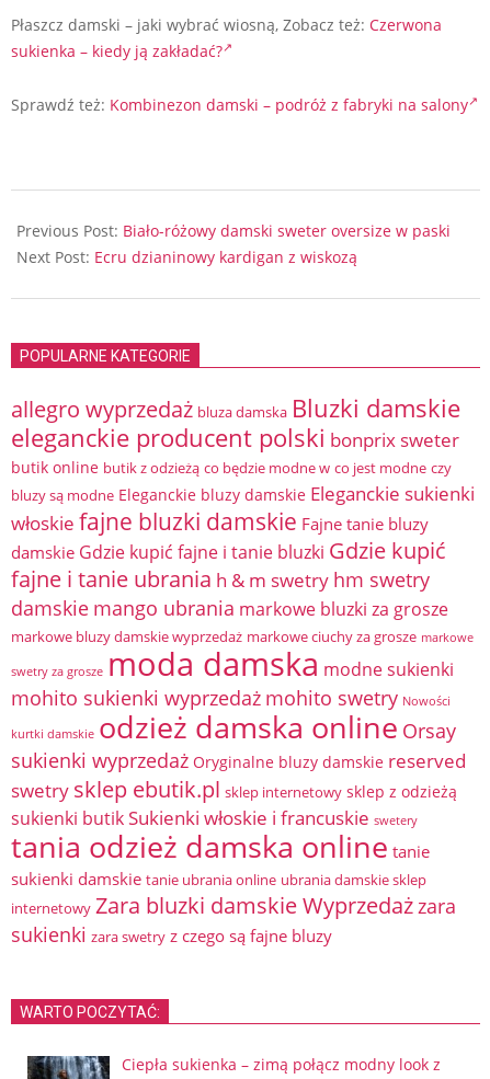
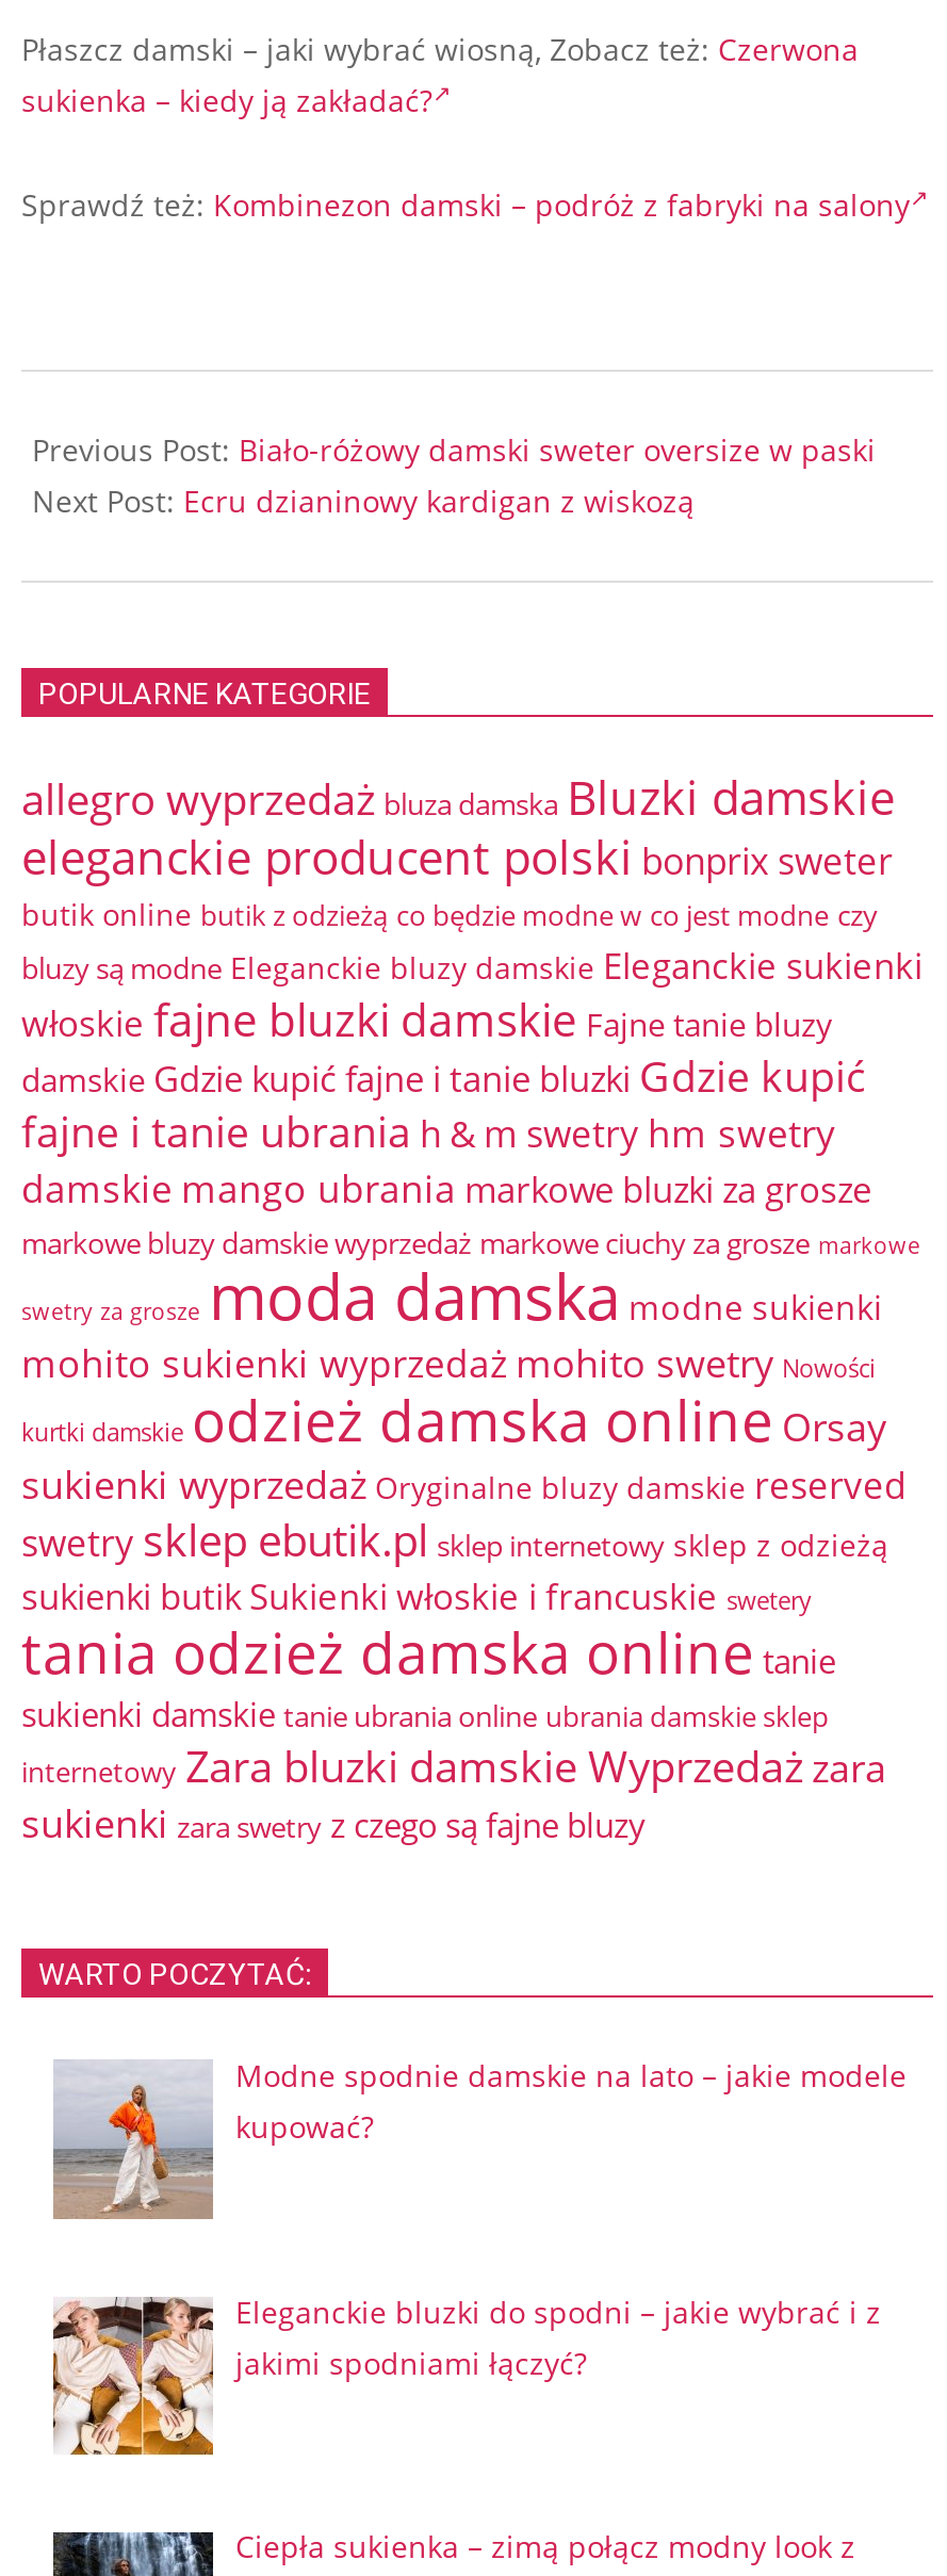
none -> [51,2055,907,2221] [image] | Modne spodnie damskie na lato – jakie modele | kupować?
none -> [51,2291,881,2468] [image] | Eleganckie bluzki do spodni – jakie wybrać i z | jakimi spodniami łączyć?

